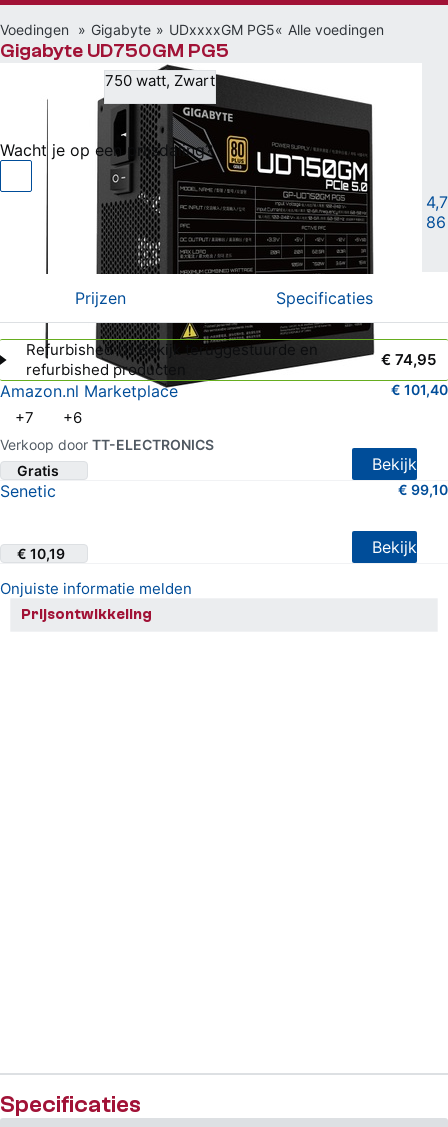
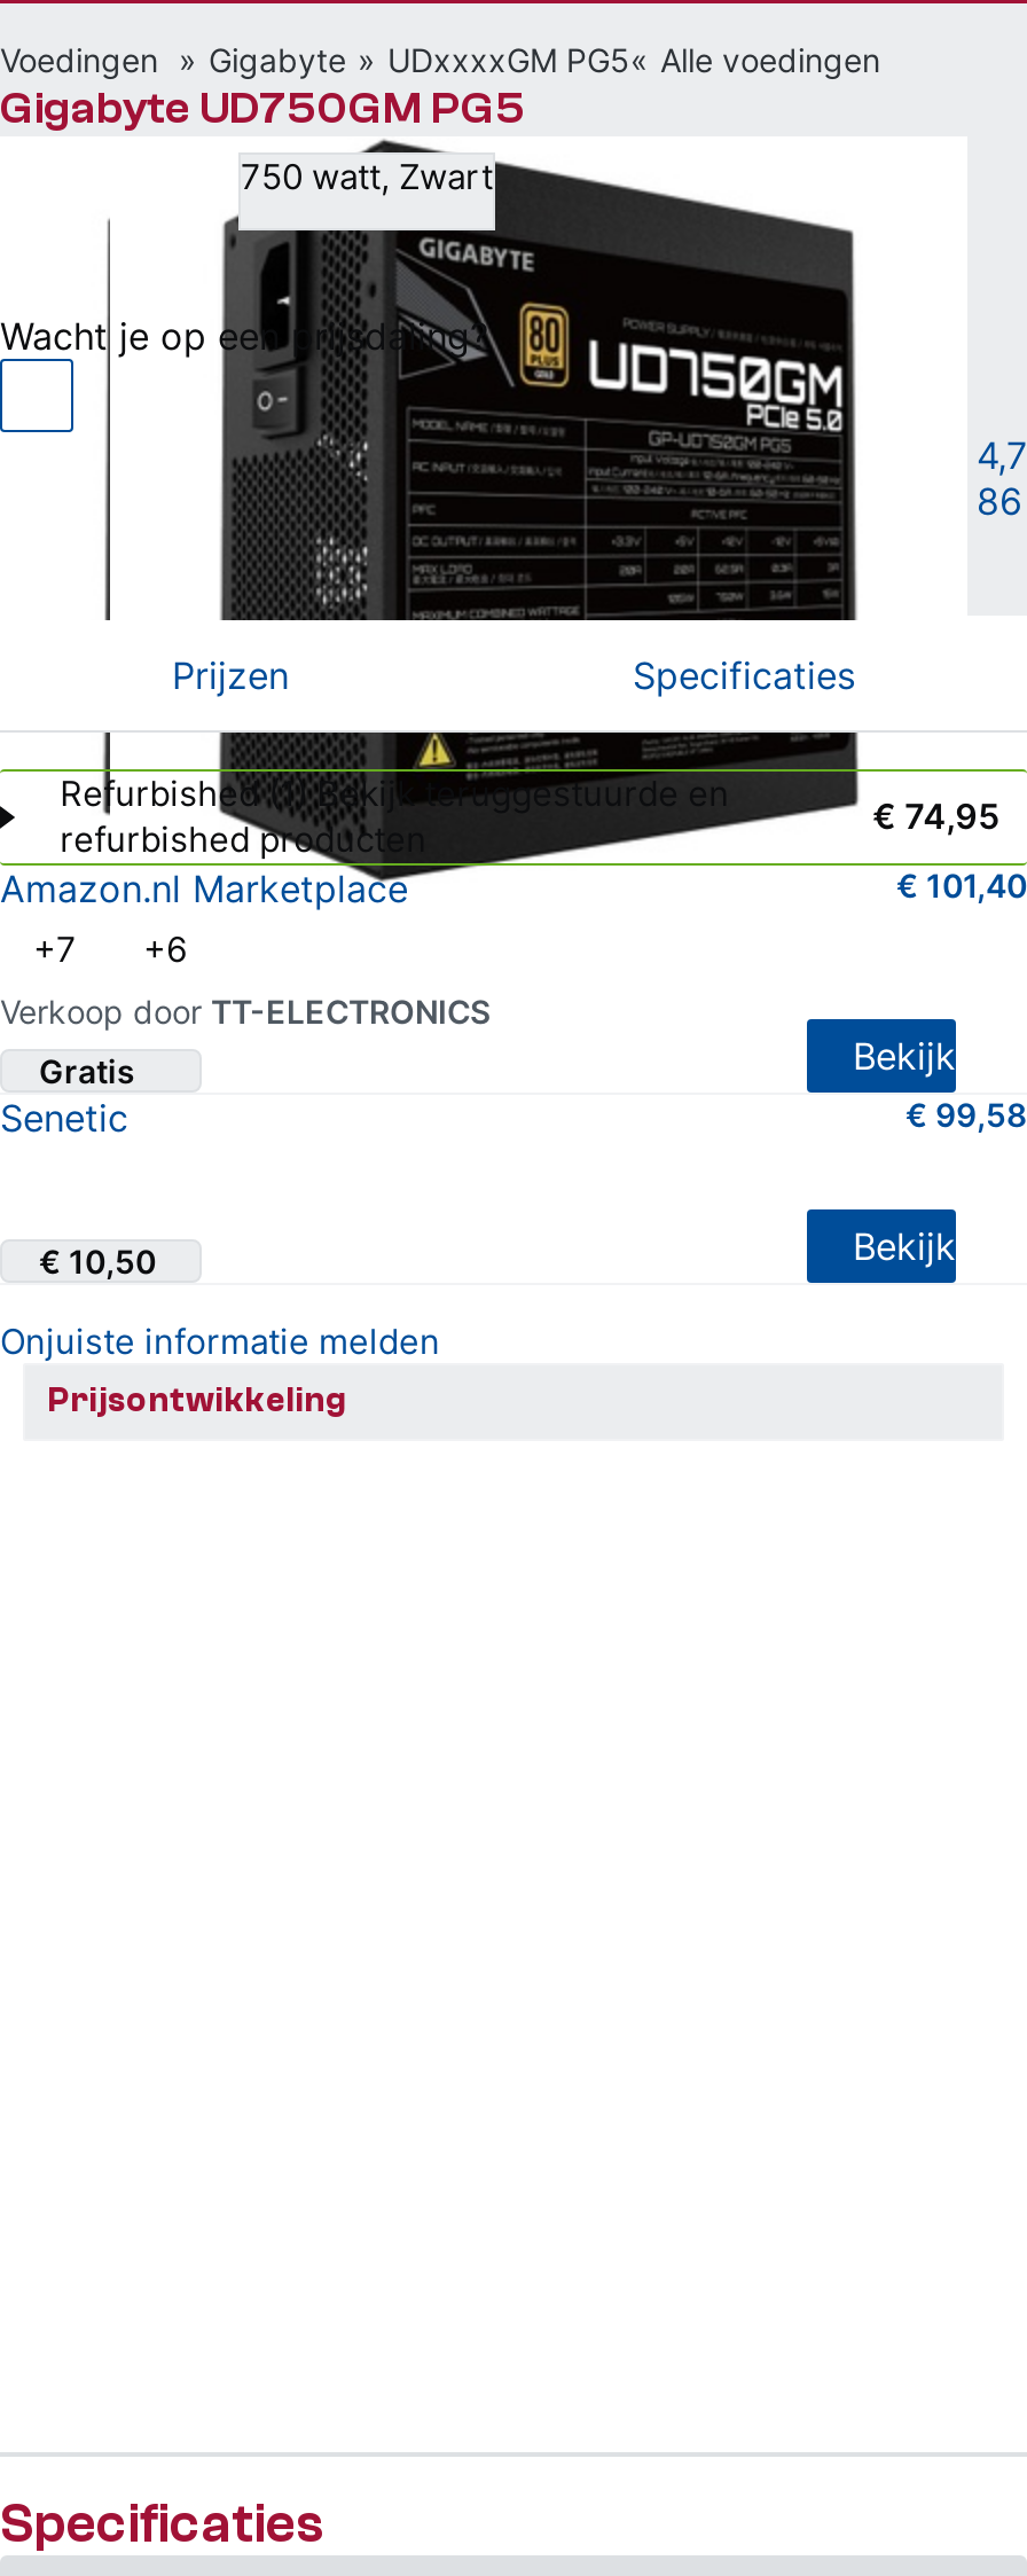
[398,481,448,498] € 99,10 -> [906,1095,1027,1134] € 99,58
[17,545,65,562] € 10,19 -> [39,1242,156,1281] € 10,50

